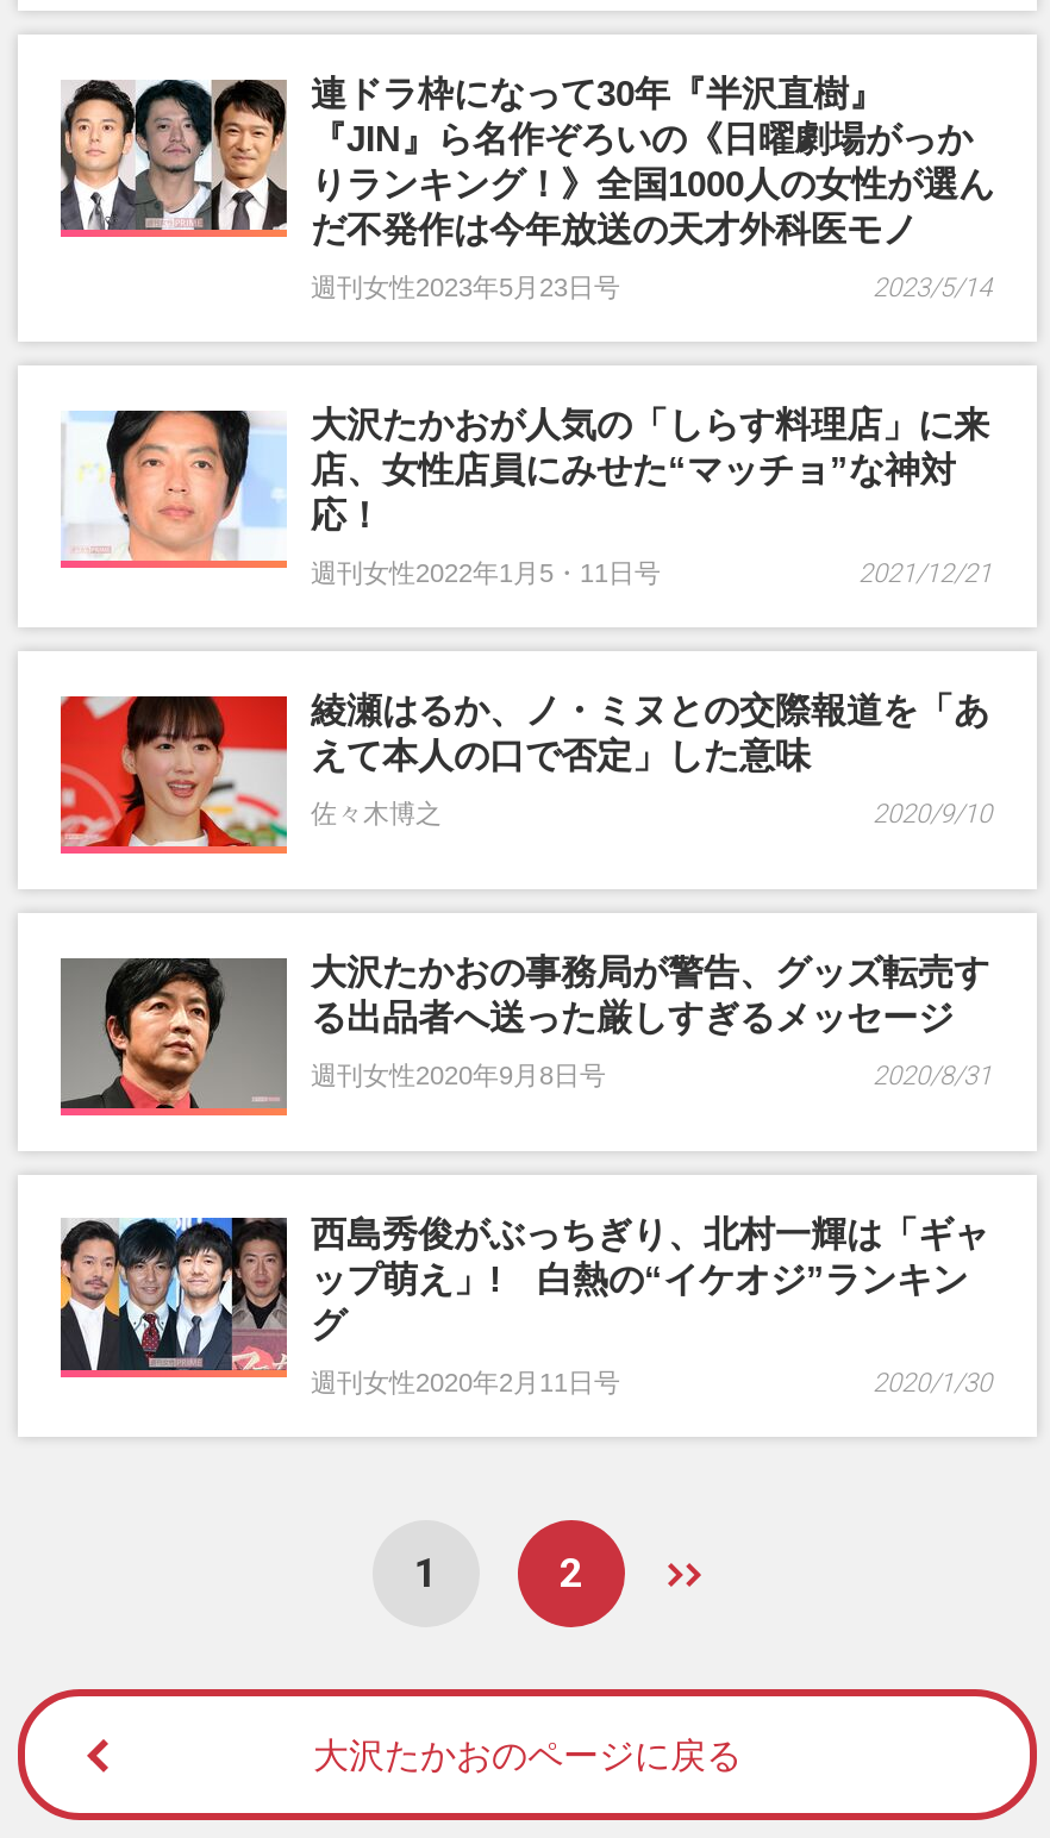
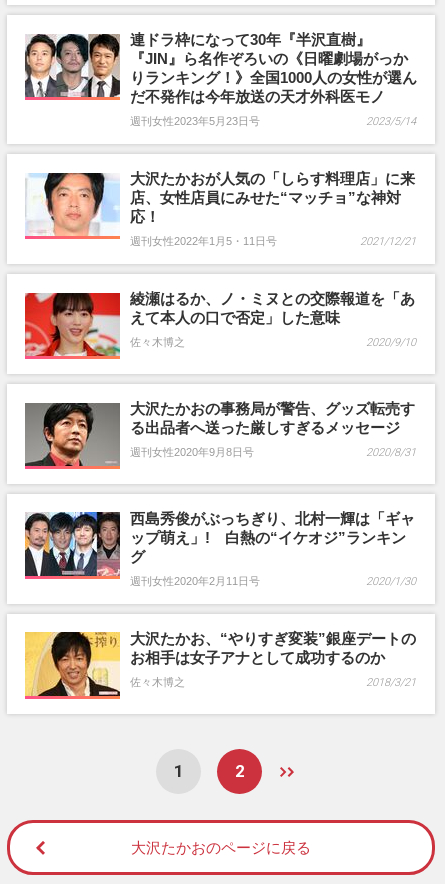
none -> [24,630,416,700] [image] | 大沢たかお、“やりすぎ変装”銀座デートの | お相手は女子アナとして成功するのか | 佐々木博之 | 2018/3/21

